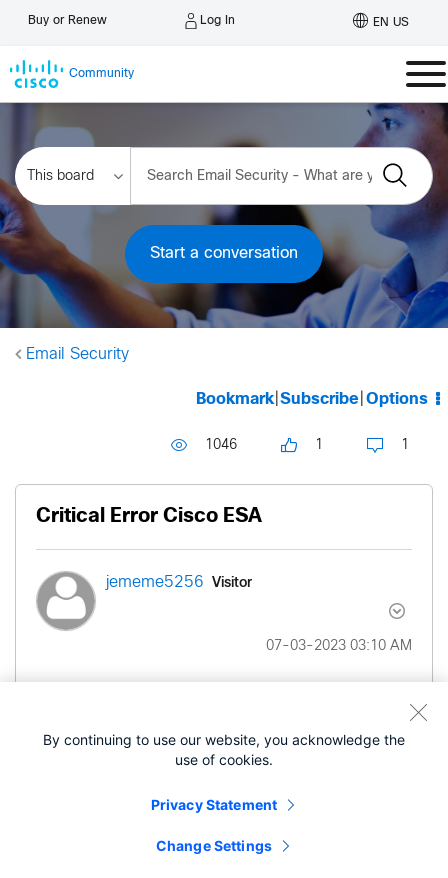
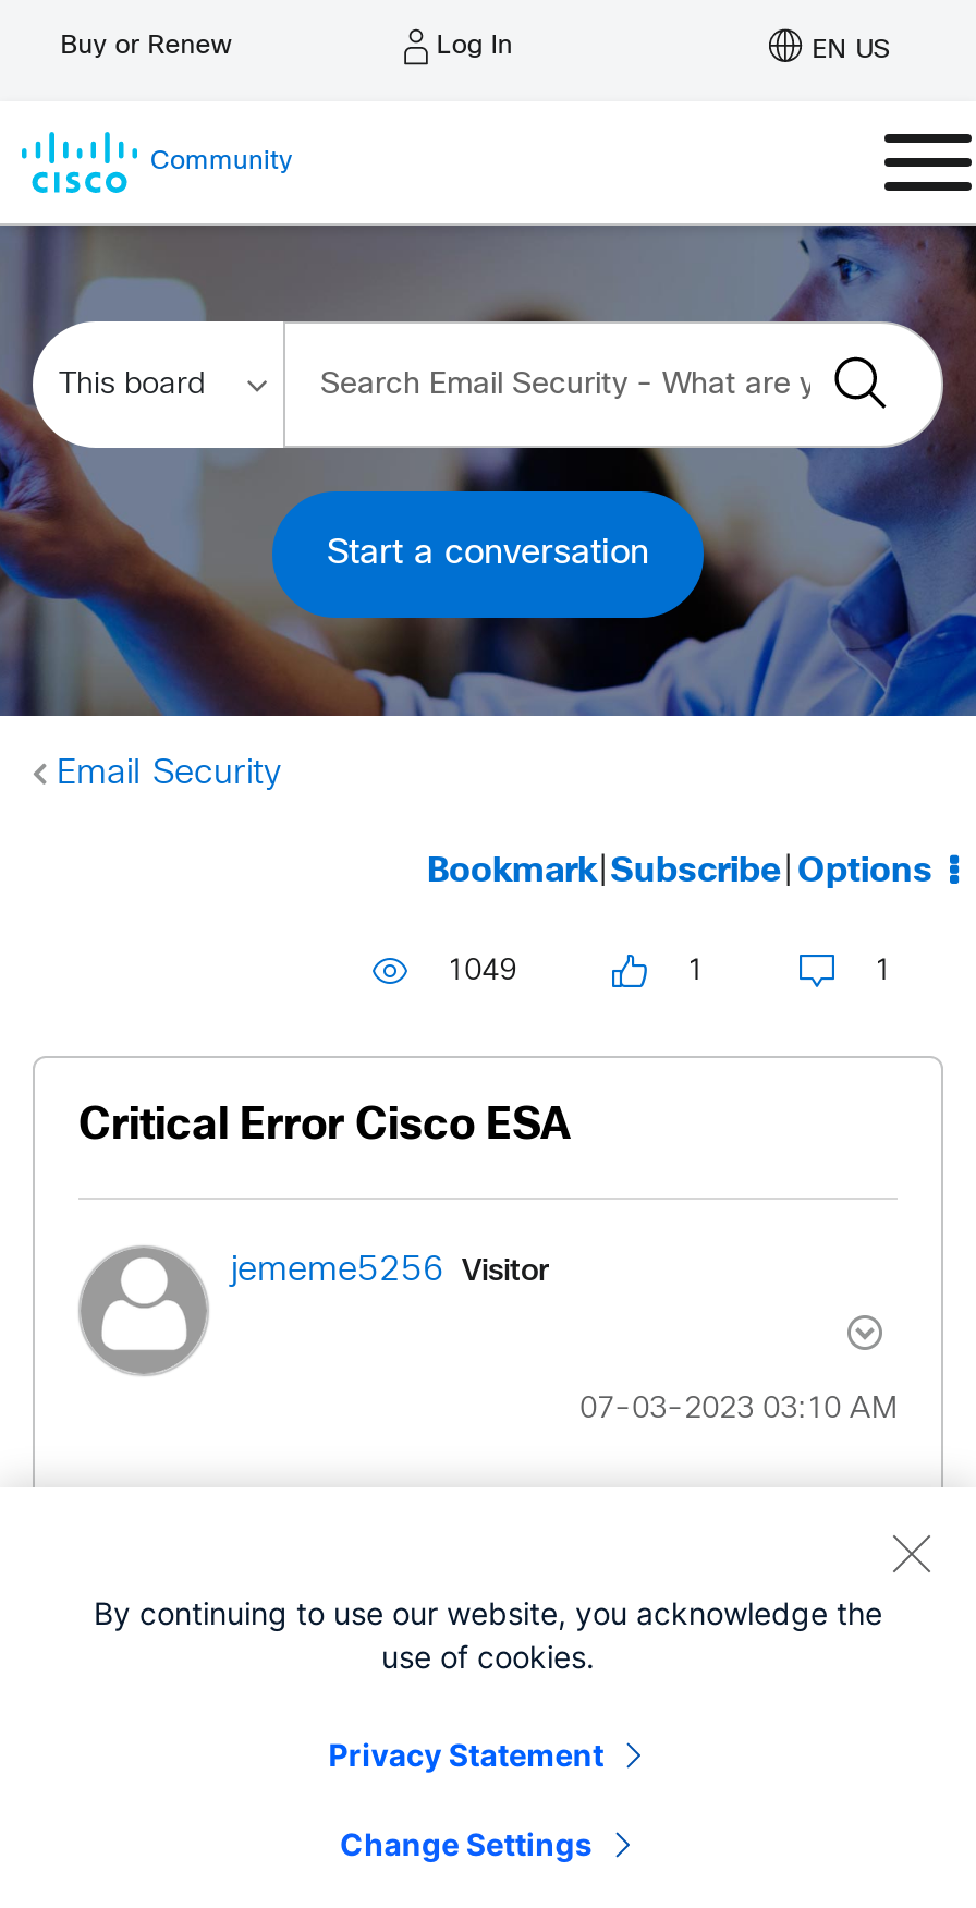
[205,439,237,452] 1046 -> [447,958,516,986] 1049

